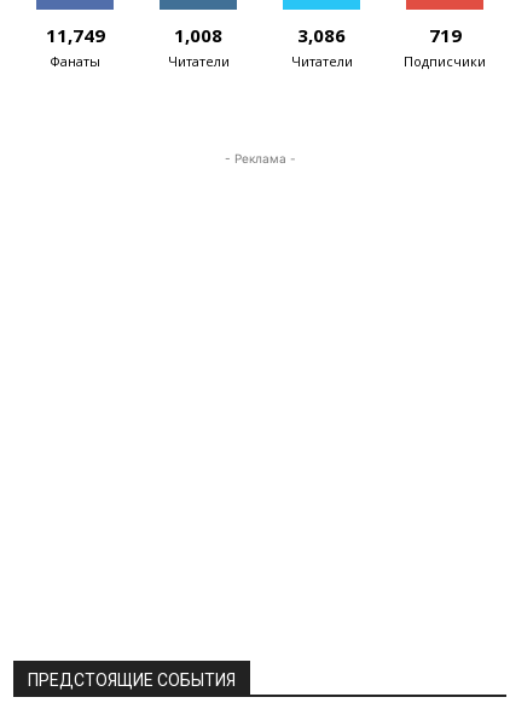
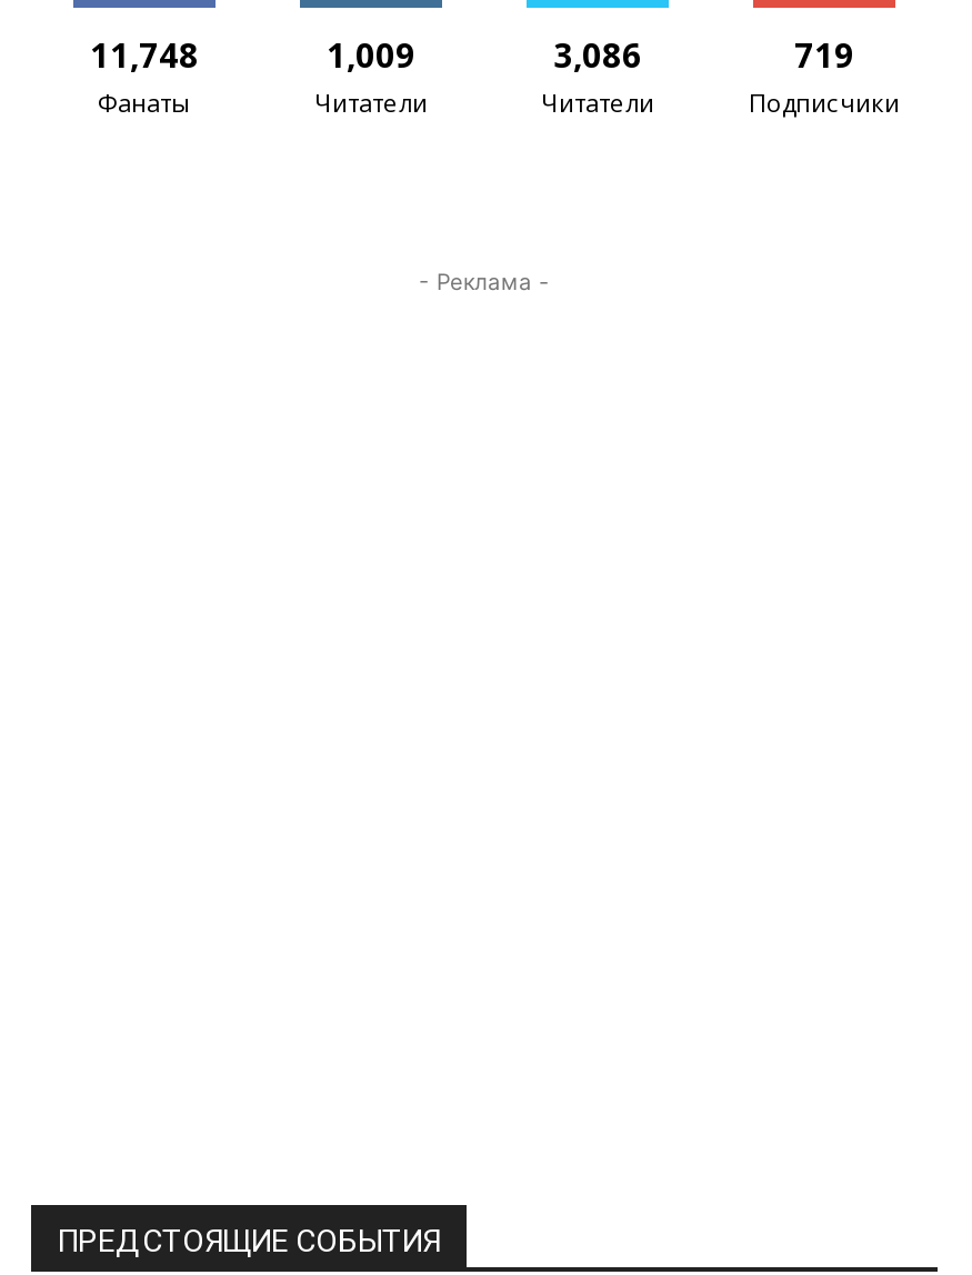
[45,23,105,48] 11,749 -> [90,33,199,78] 11,748
[174,23,222,48] 1,008 -> [327,33,415,78] 1,009

